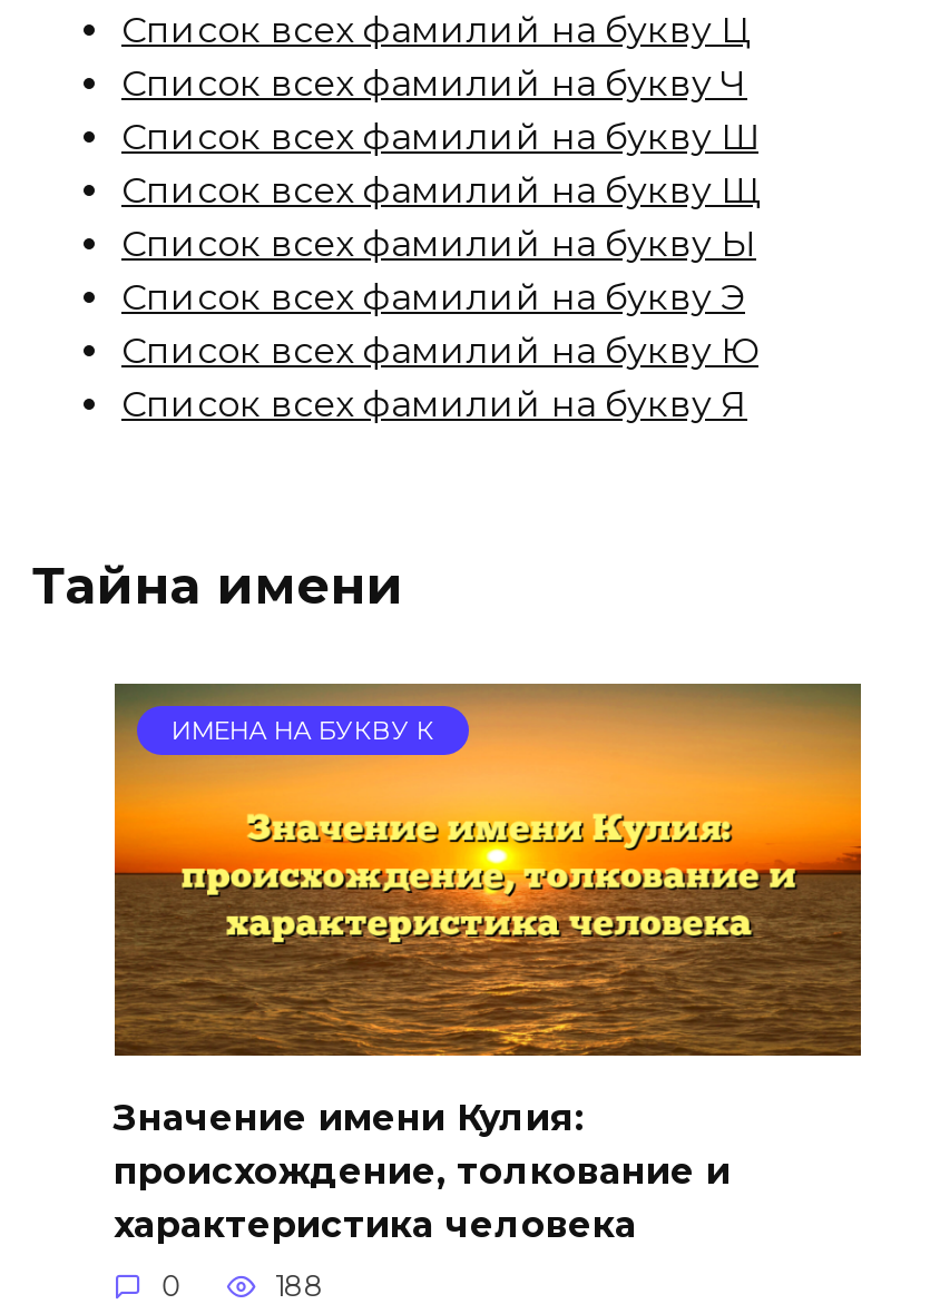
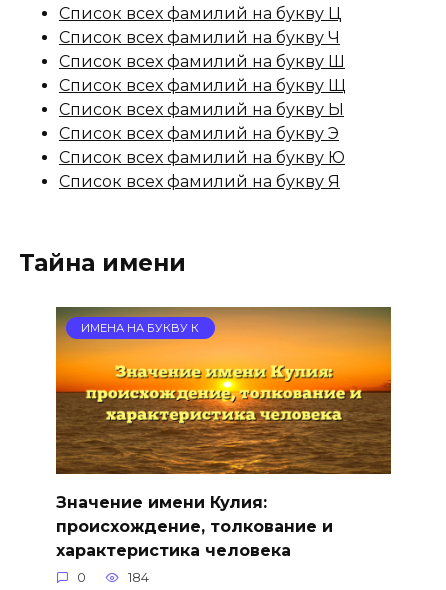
[275,1271,324,1304] 188 -> [128,570,149,585] 184

